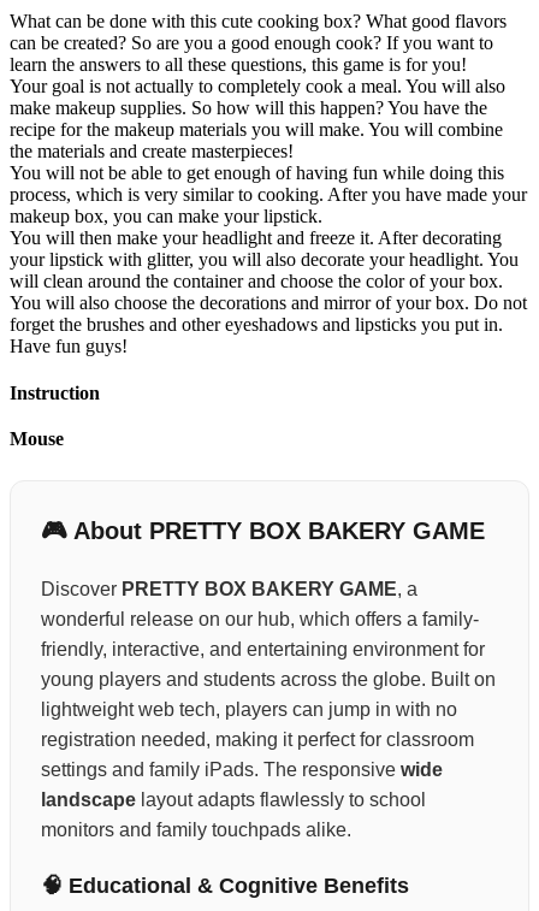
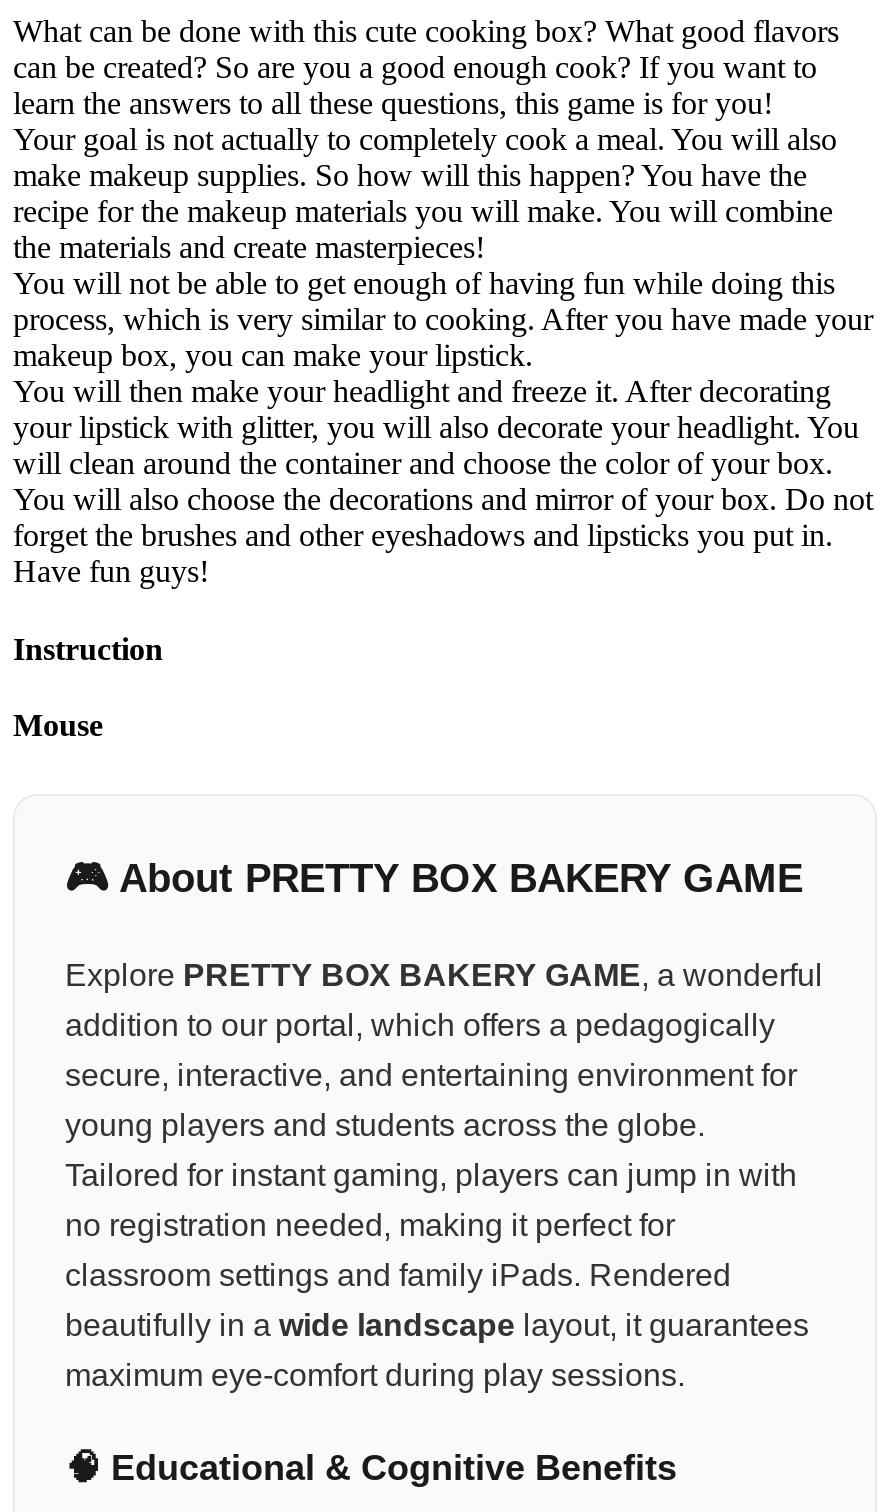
[41,579,417,599] Discover PRETTY BOX BAKERY GAME, a -> [65,958,823,992] Explore PRETTY BOX BAKERY GAME, a wonderful
[41,609,479,630] wonderful release on our hub, which offers a family- -> [65,1008,775,1042] addition to our portal, which offers a pedagogically
[41,639,485,660] friendly, interactive, and entertaining environment for -> [65,1058,797,1092] secure, interactive, and entertaining environment for
[41,669,496,690] young players and students across the globe. Built on -> [65,1108,705,1142] young players and students across the globe.
[41,699,457,720] lightweight web tech, players can jump in with no -> [65,1158,797,1192] Tailored for instant gaming, players can jump in with
[41,729,474,750] registration needed, making it perfect for classroom -> [65,1208,675,1242] no registration needed, making it perfect for
[41,759,443,780] settings and family iPads. The responsive wide -> [65,1258,731,1292] classroom settings and family iPads. Rendered
[41,790,426,810] landscape layout adapts flawlessly to school -> [65,1308,809,1342] beautifully in a wide landscape layout, it guarantees
[41,820,351,840] monitors and family touchpads alike. -> [65,1358,685,1392] maximum eye-comfort during play sessions.

